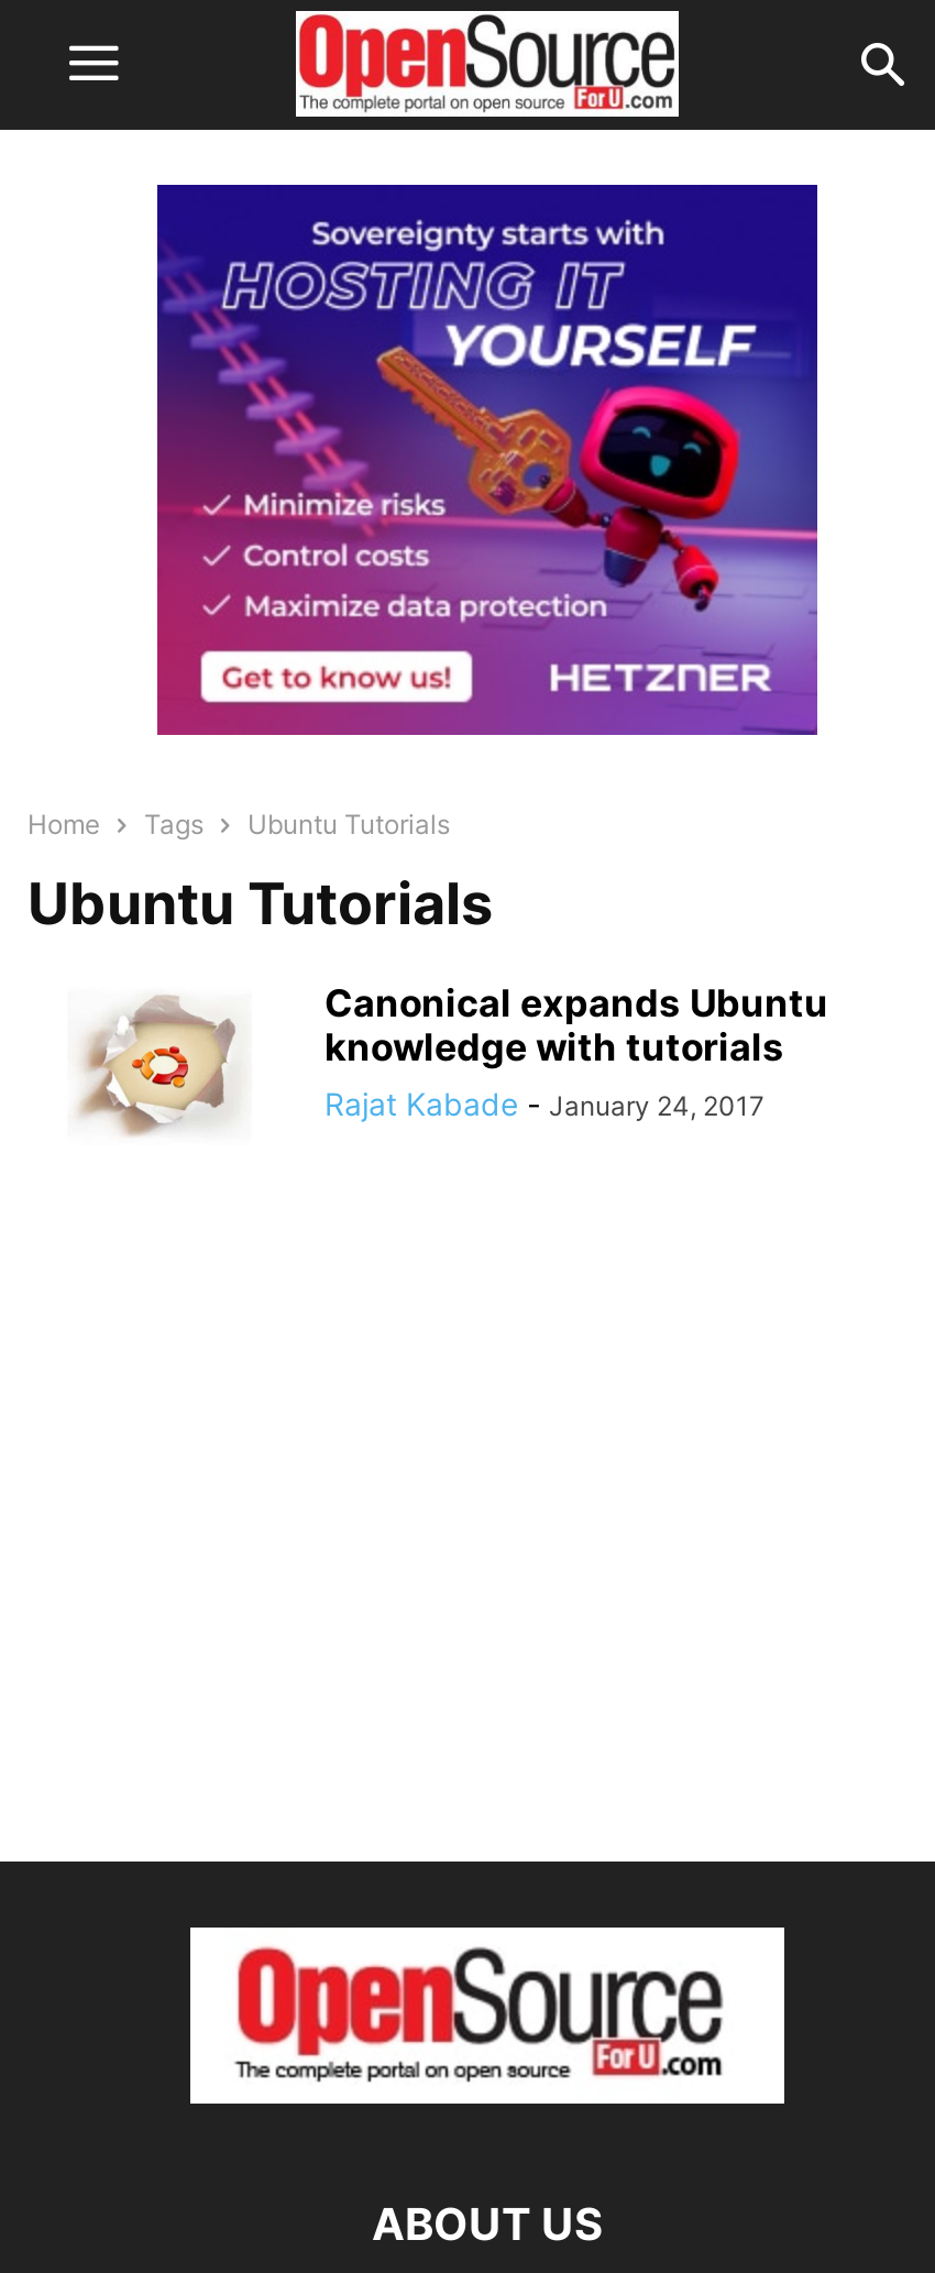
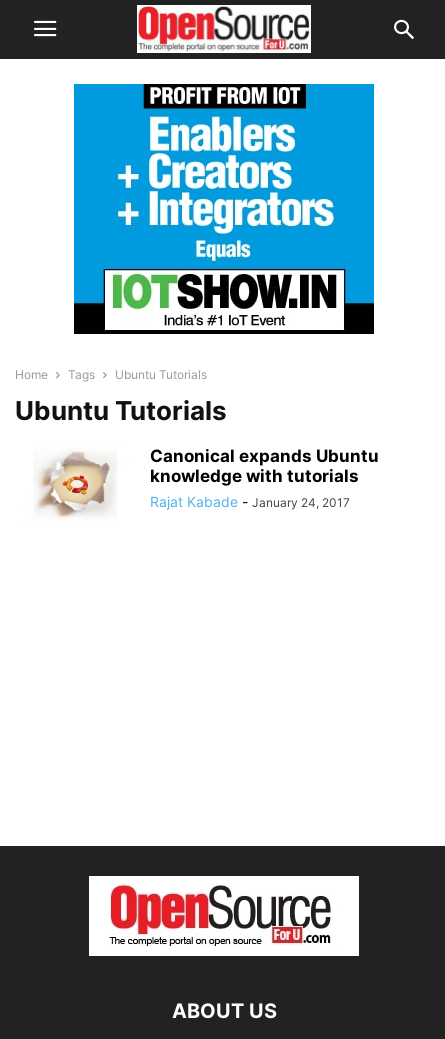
[155,183,820,737] [image] -> [73,83,375,335] [image]

